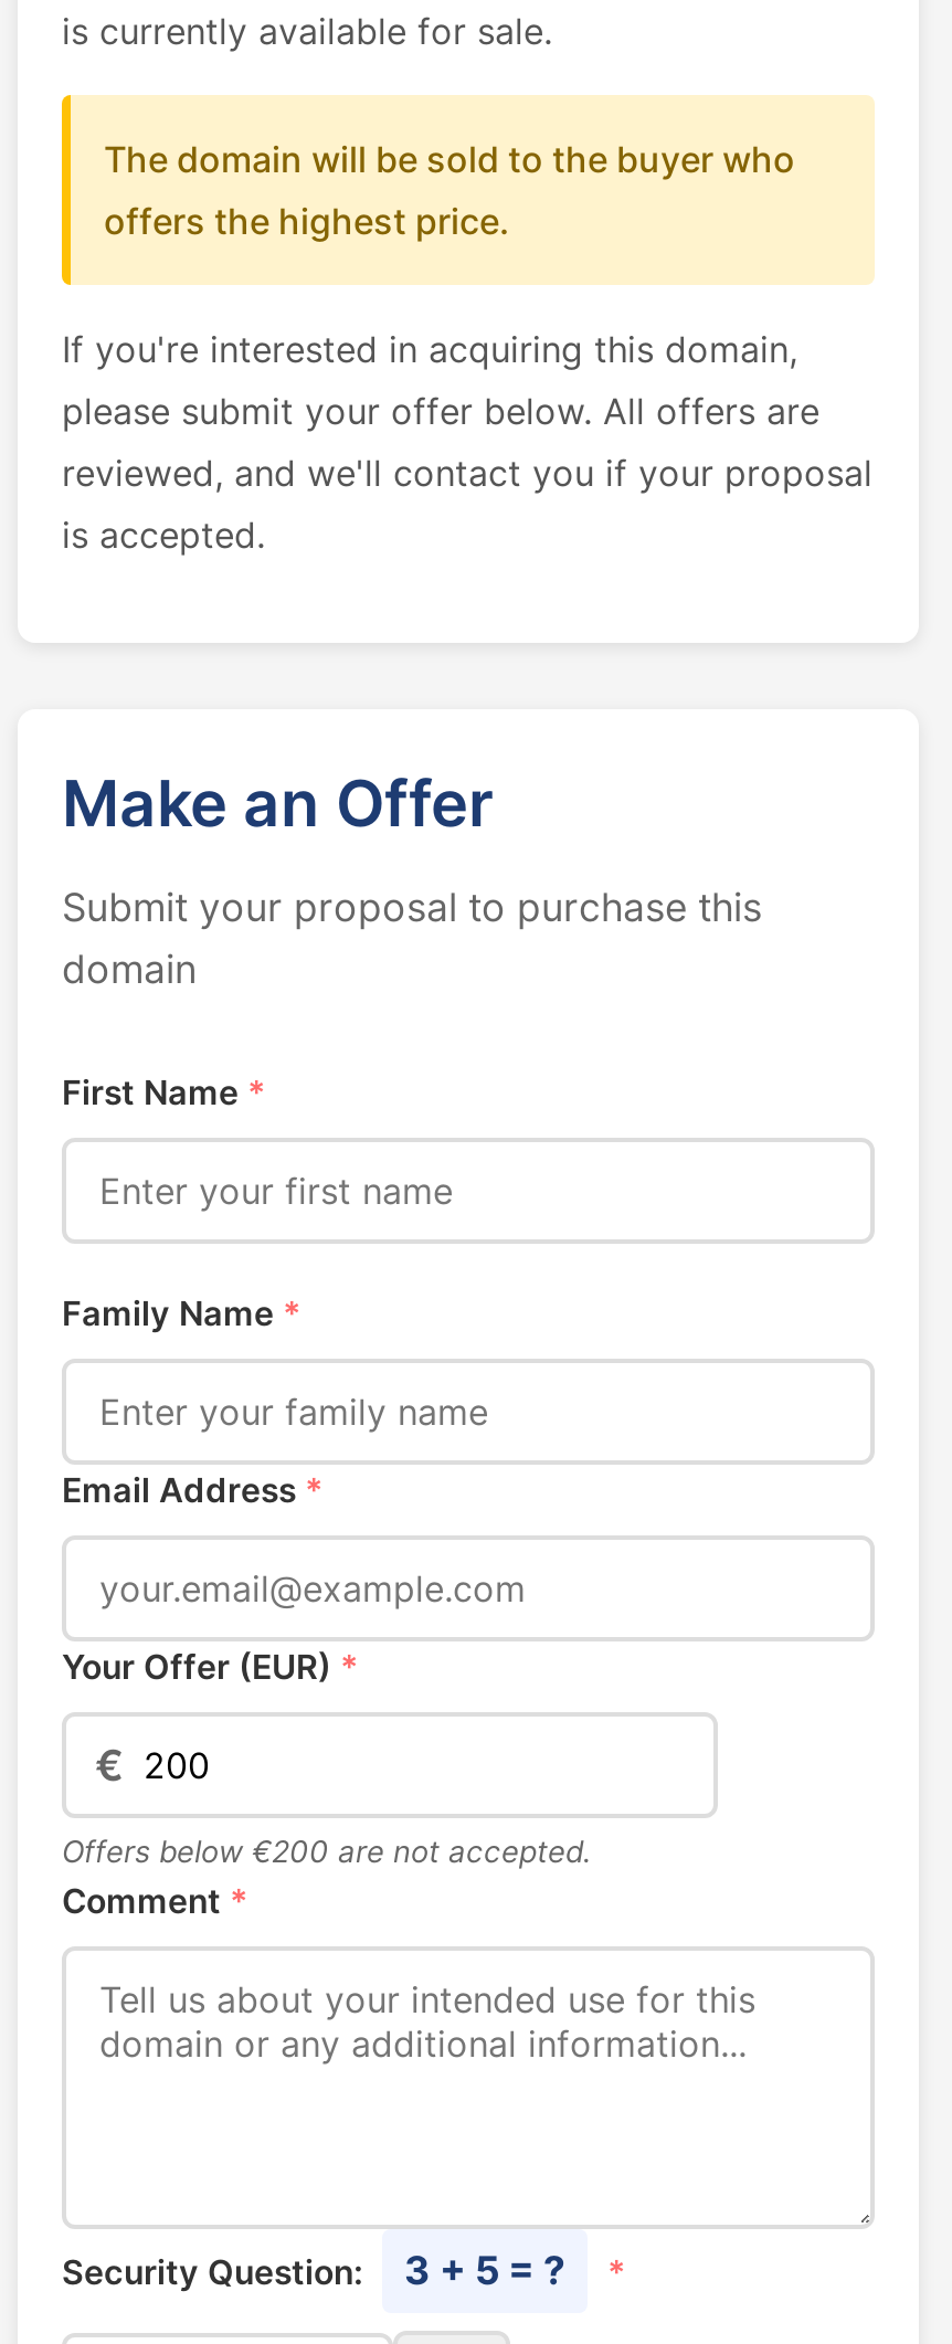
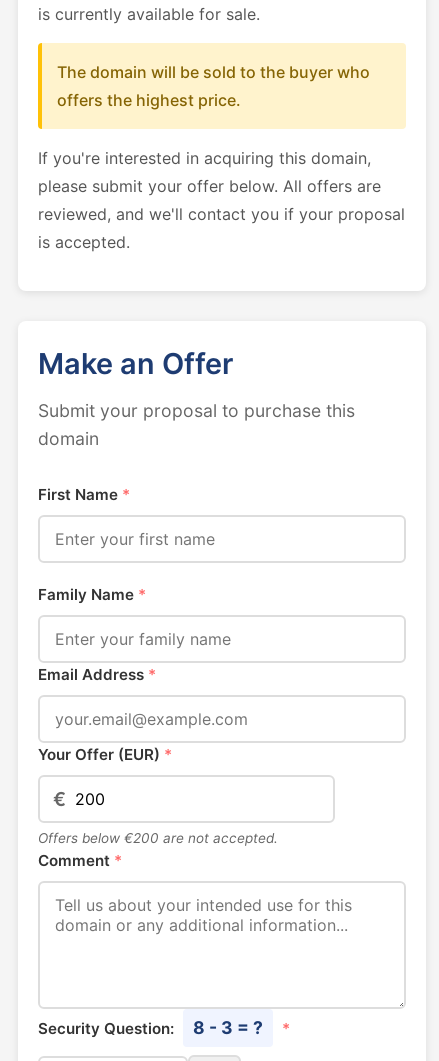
[404,2247,565,2293] 3 + 5 = ? -> [193,1017,263,1038] 8 - 3 = ?

